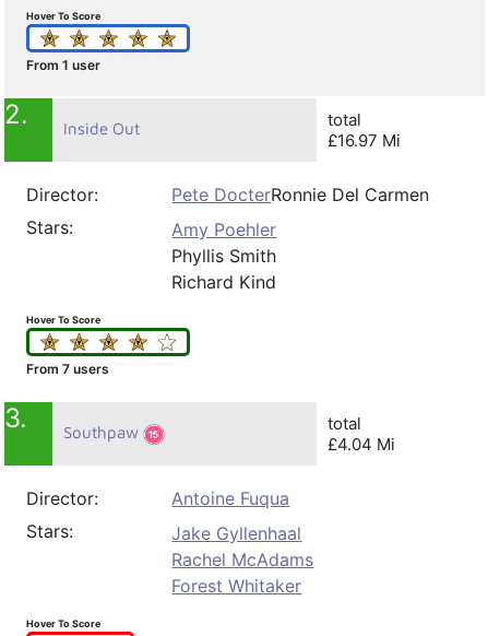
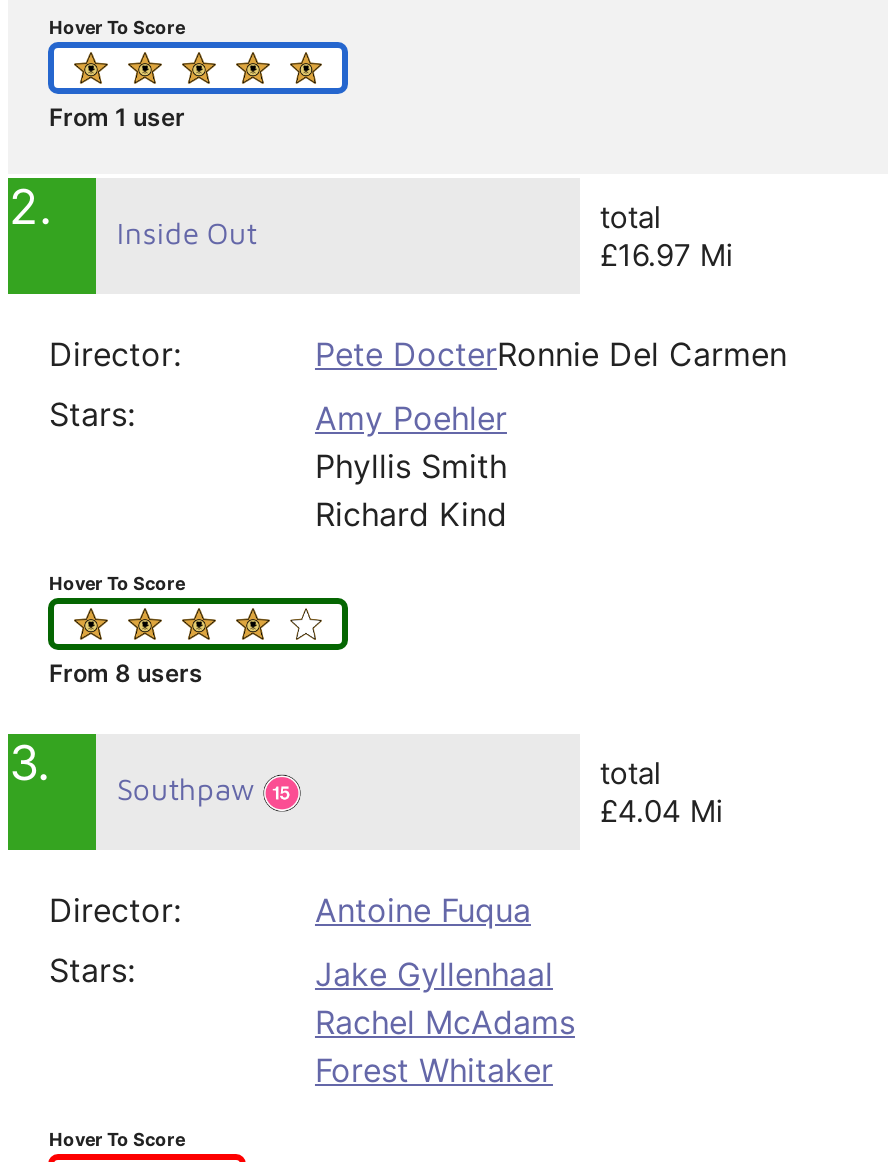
[27,361,110,377] From 7 users -> [49,658,203,688] From 8 users

